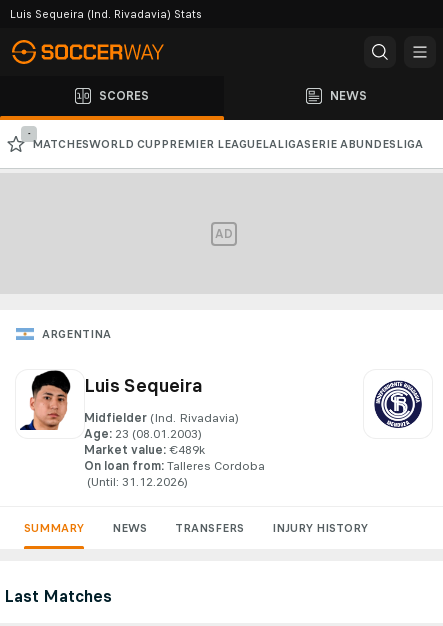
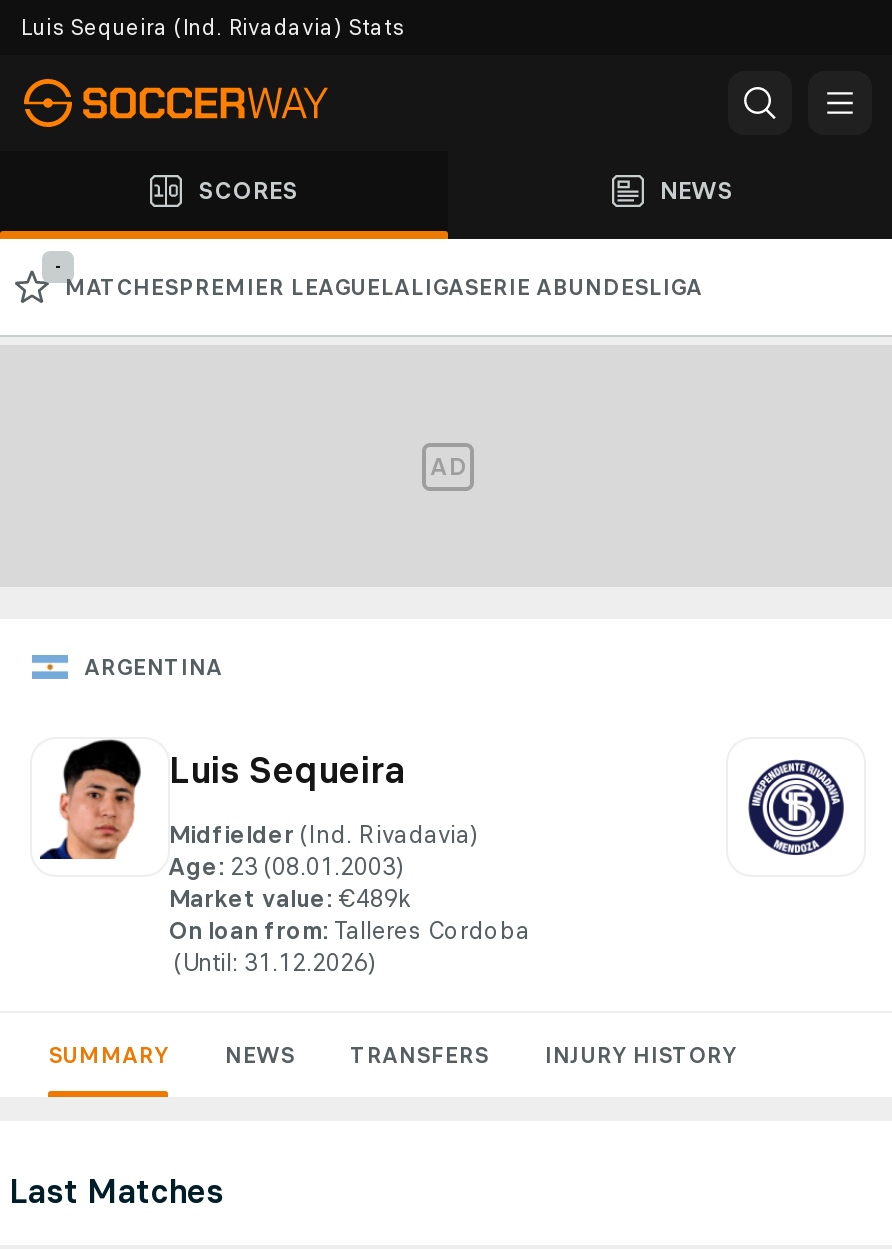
[32,137,423,151] MATCHESWORLD CUP PREMIER LEAGUELALIGASERIE ABUNDESLIGA -> [64,273,702,301] MATCHESPREMIER LEAGUELALIGASERIE ABUNDESLIGA

